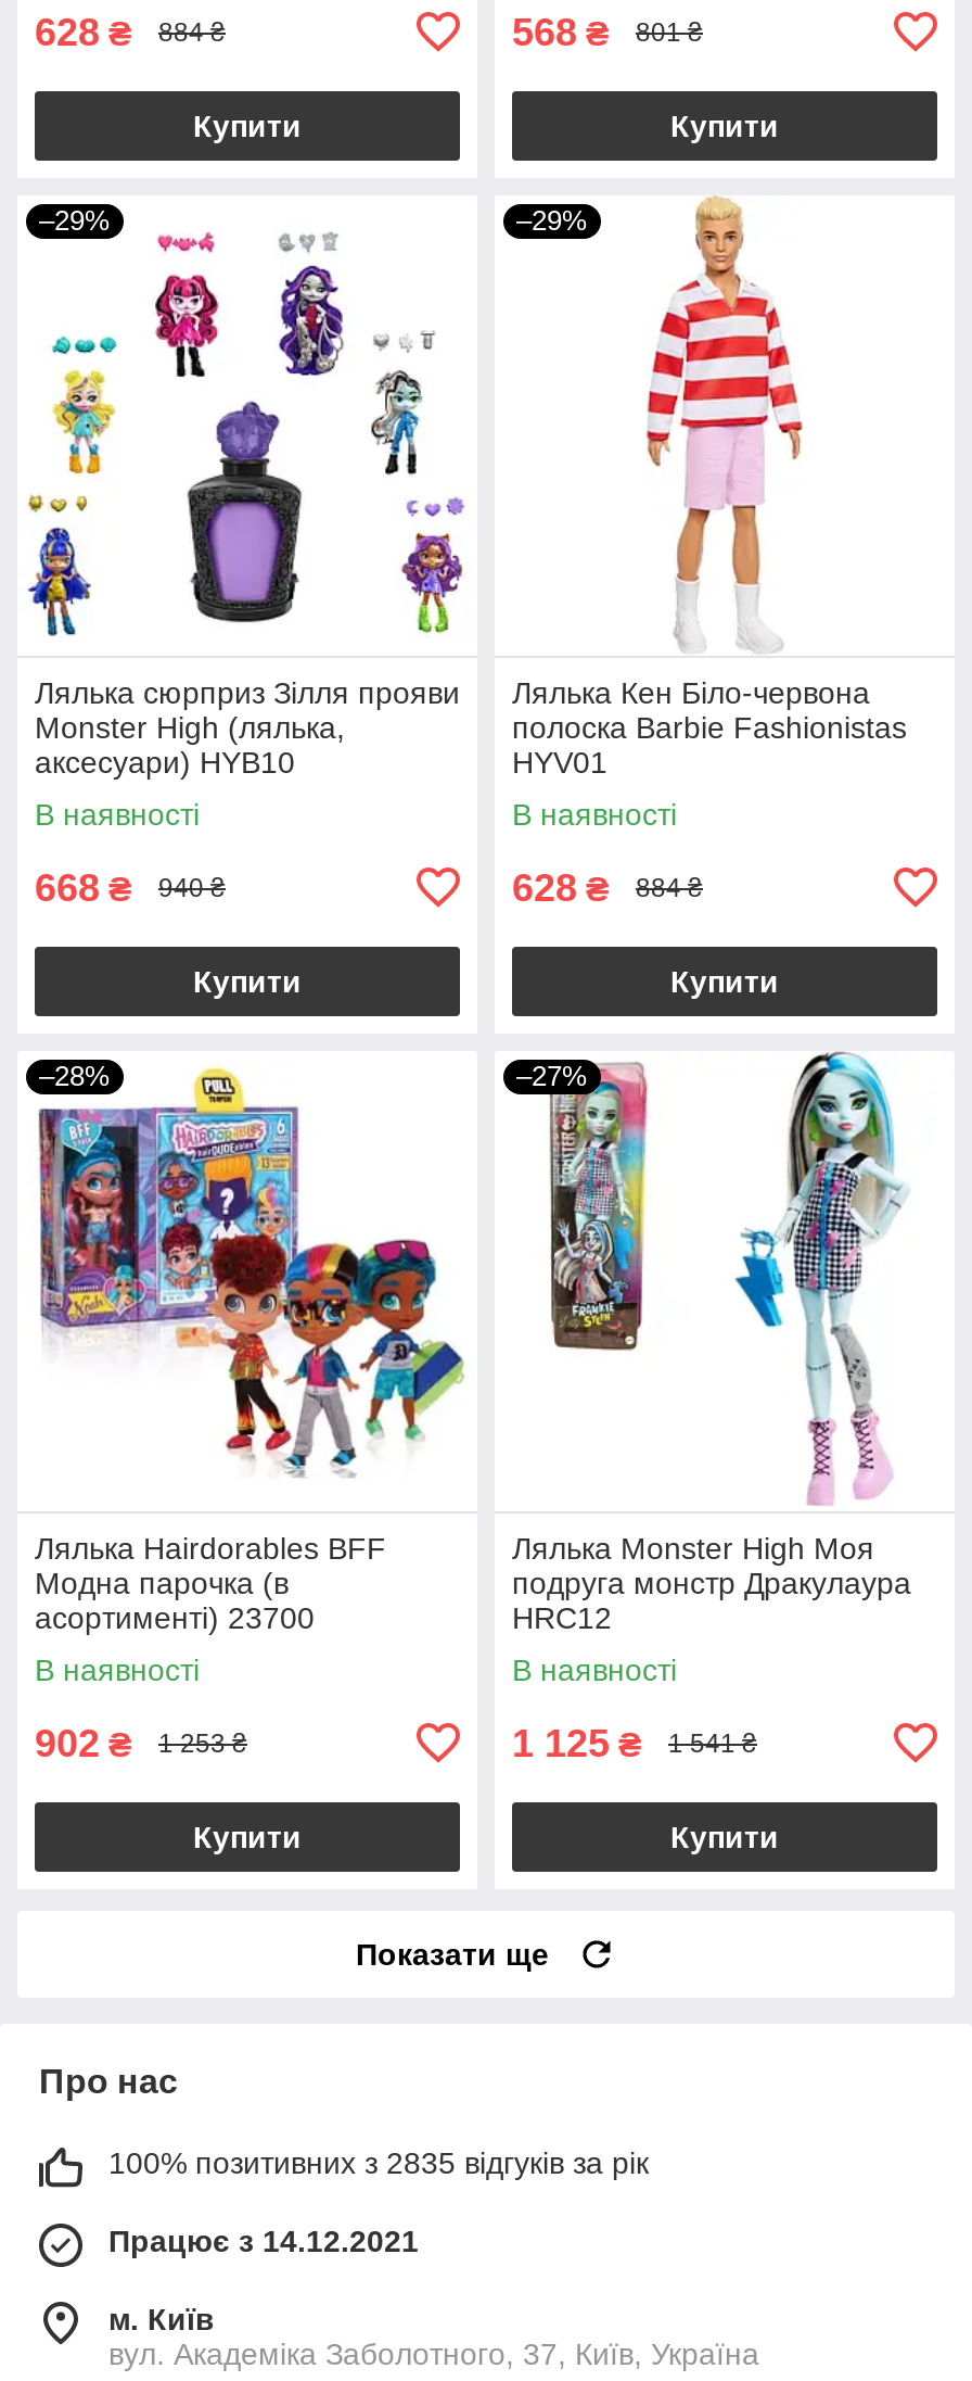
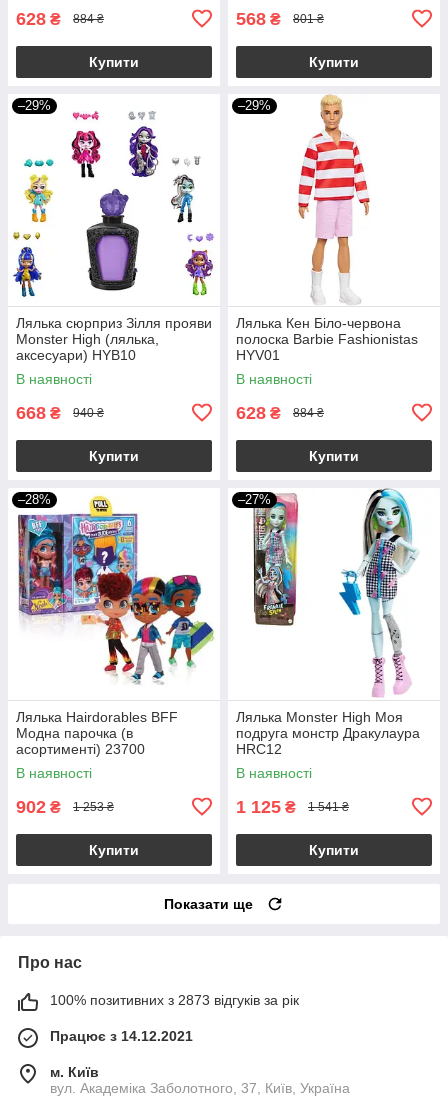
[108,2145,649,2180] 100% позитивних з 2835 відгуків за рік -> [50,992,299,1008] 100% позитивних з 2873 відгуків за рік

